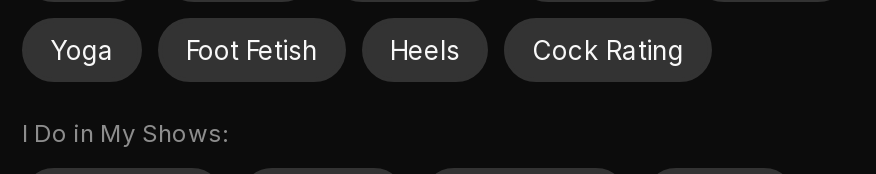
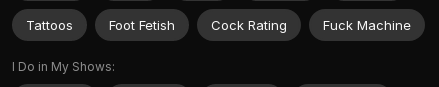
[50,34,114,66] Yoga -> [26,17,73,33] Tattoos
[390,34,460,66] Heels -> none
none -> [323,17,411,33] Fuck Machine

